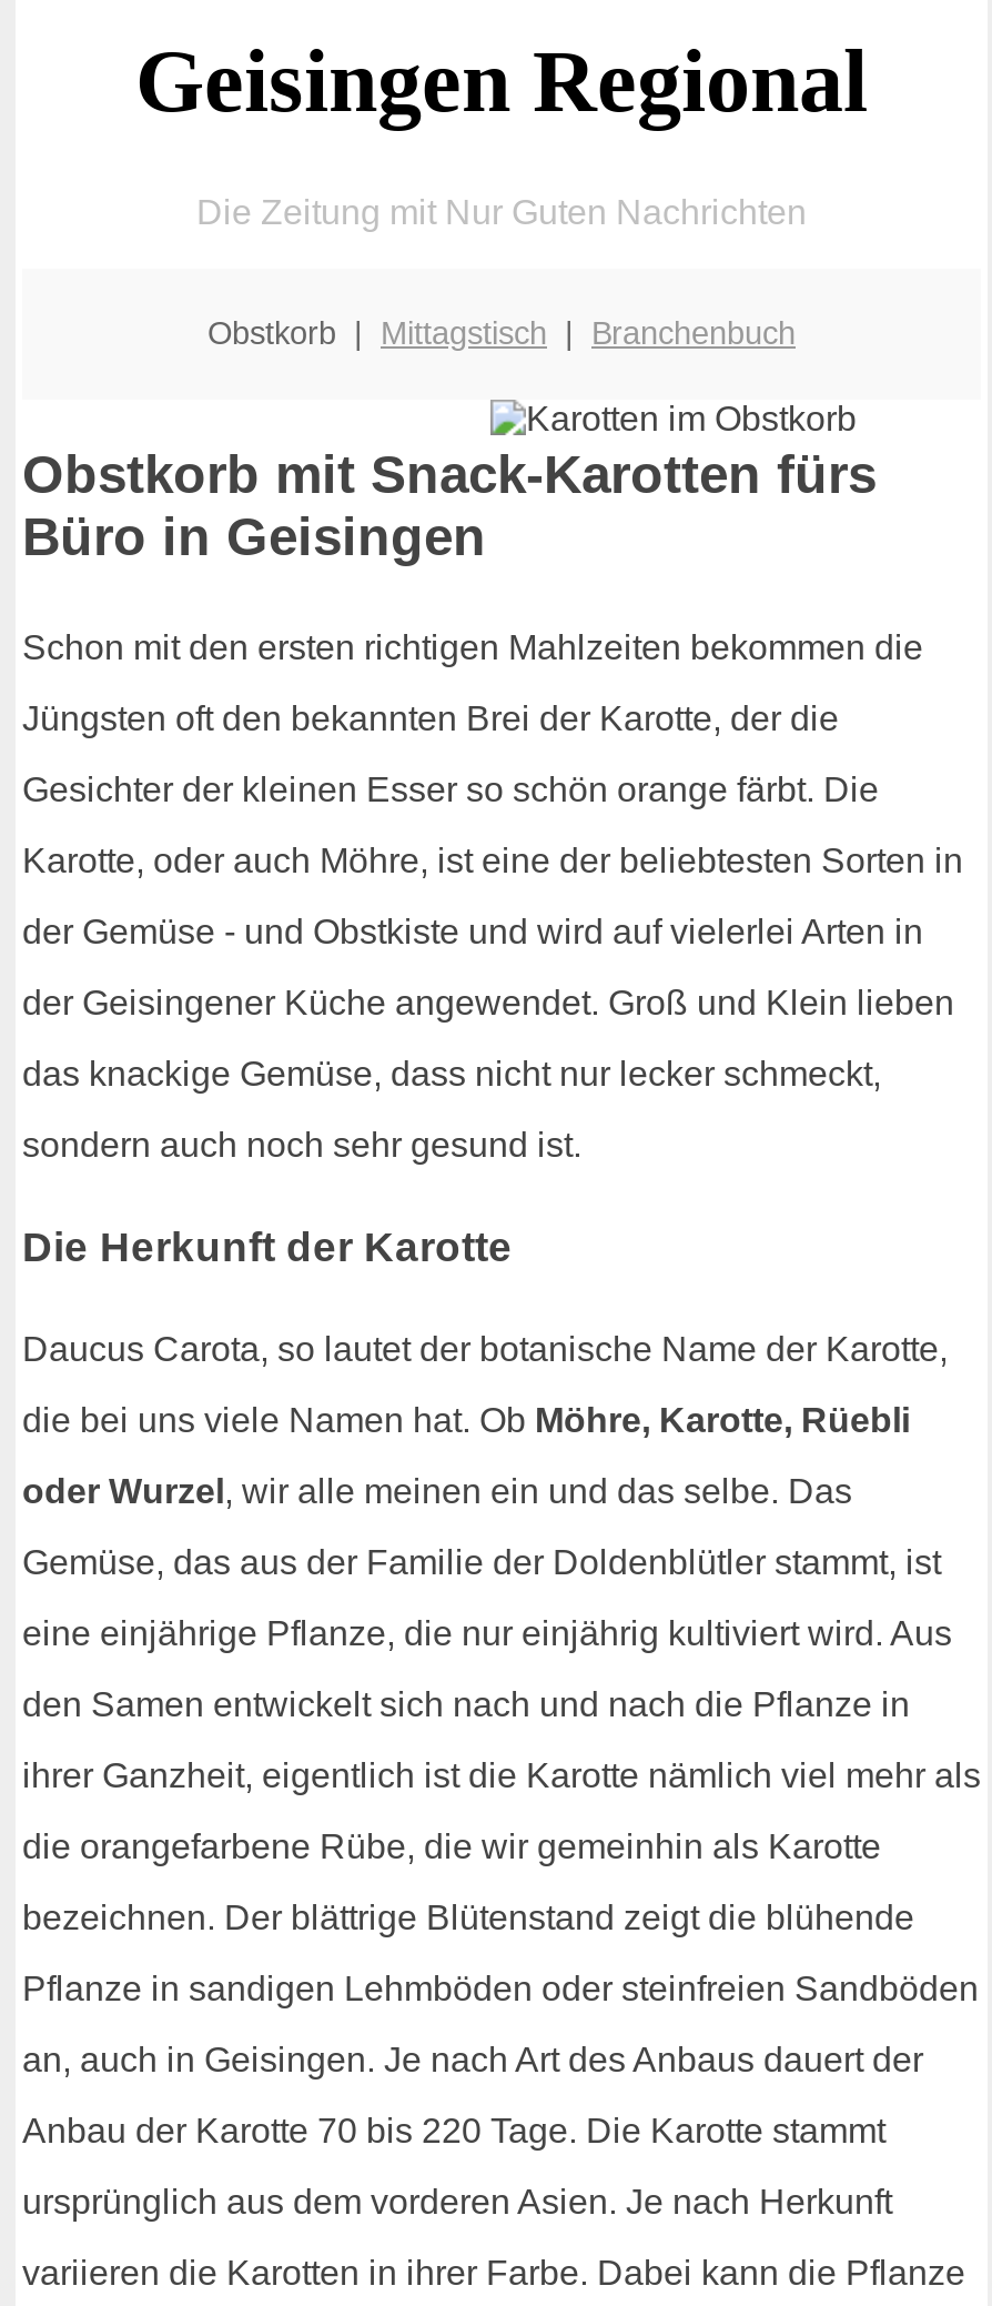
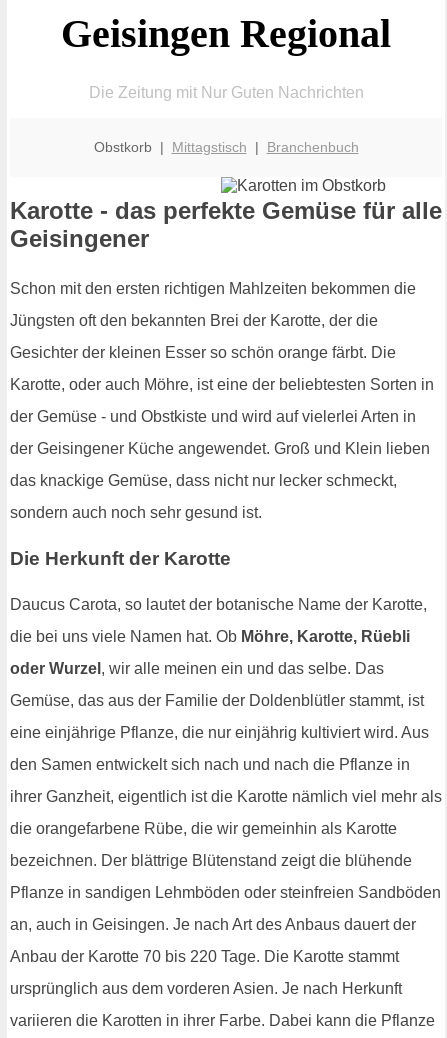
[22,445,877,567] Obstkorb mit Snack-Karotten fürs | Büro in Geisingen -> [10,197,442,252] Karotte - das perfekte Gemüse für alle | Geisingener

